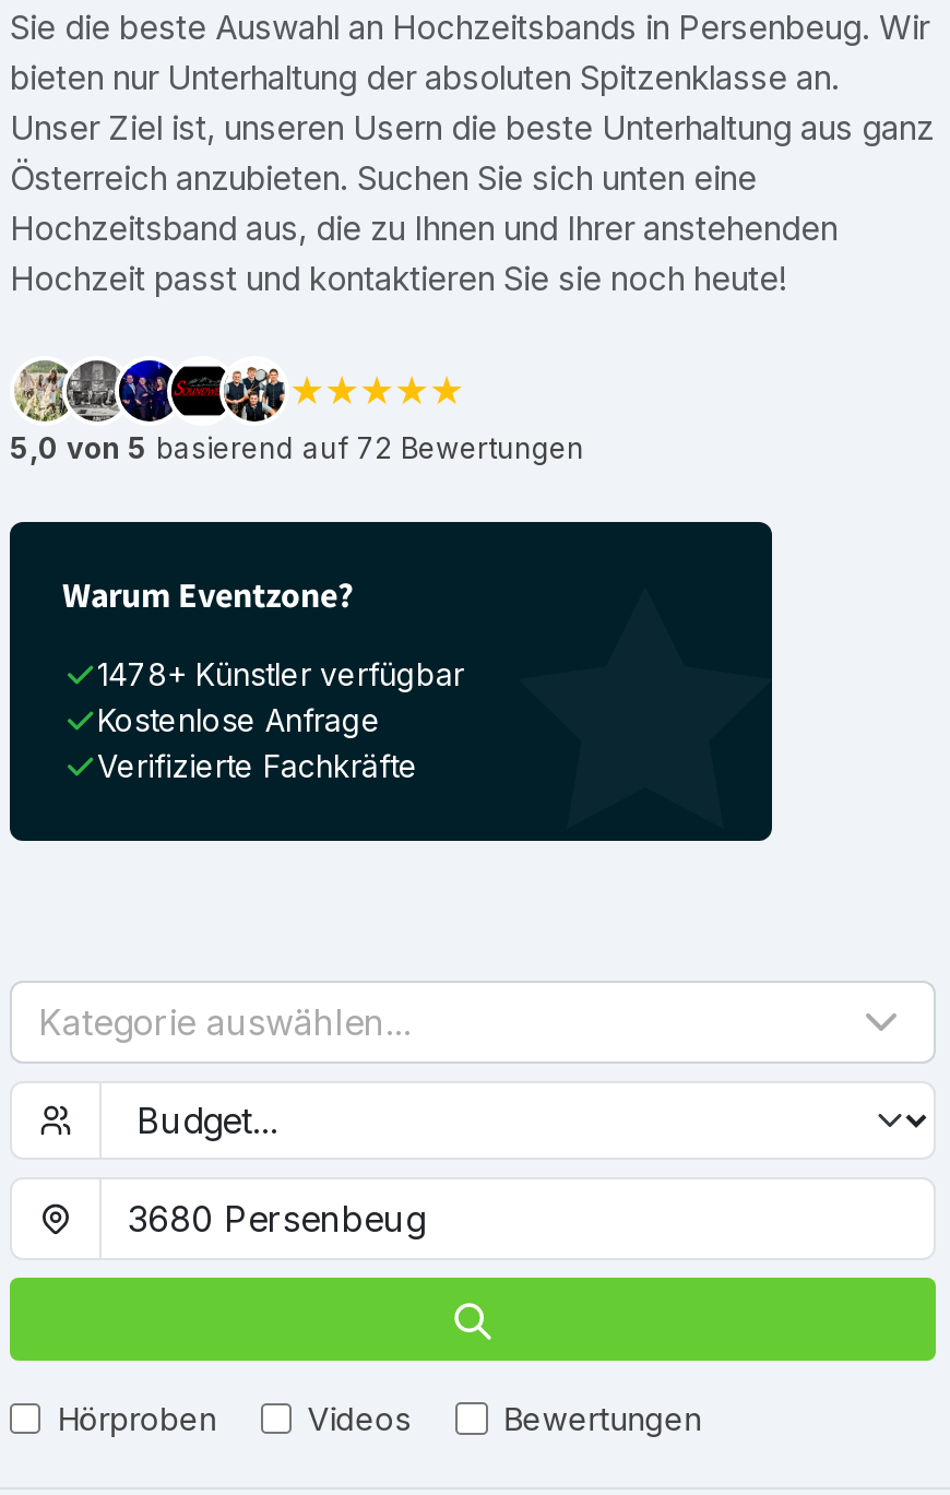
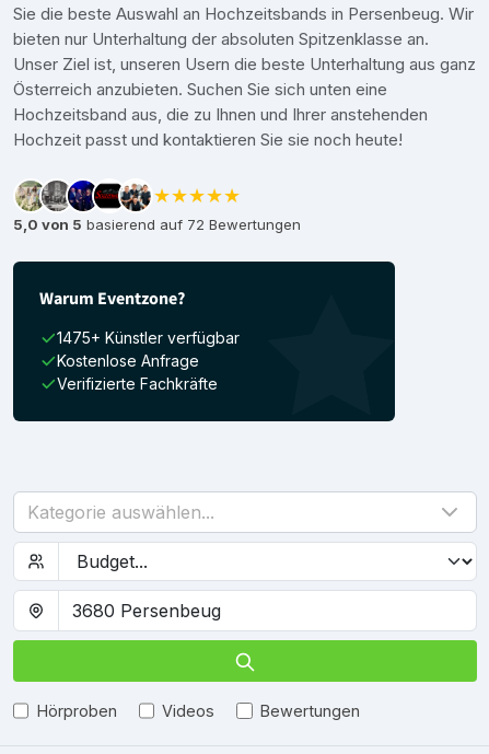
[97,655,464,692] 1478+ Künstler verfügbar -> [57,328,240,347] 1475+ Künstler verfügbar

